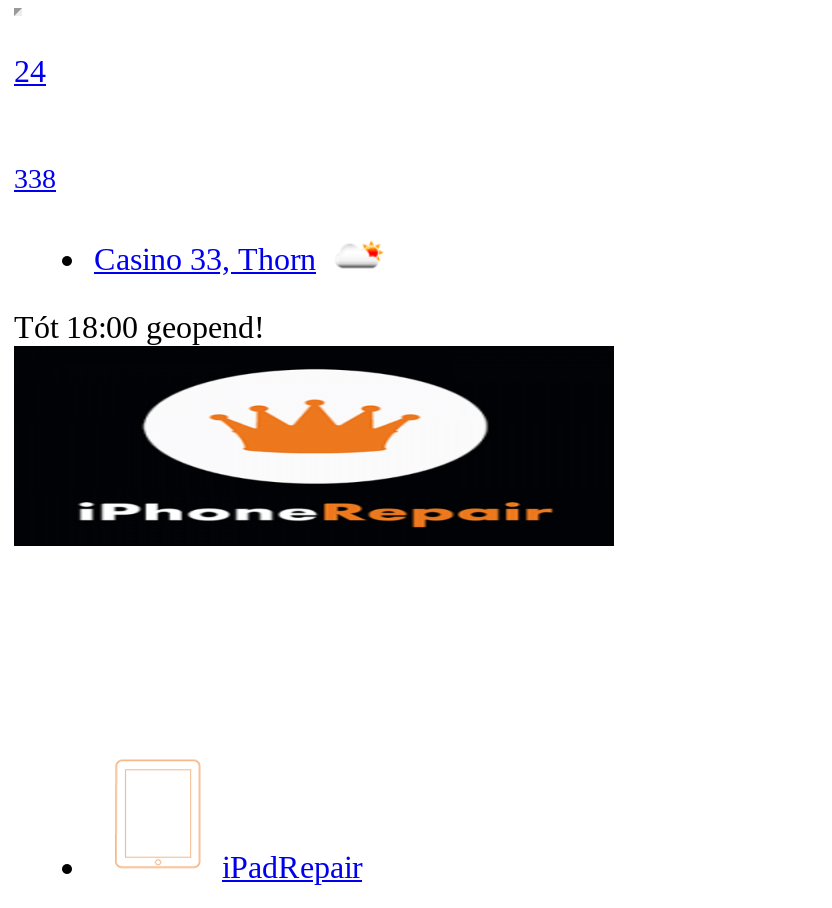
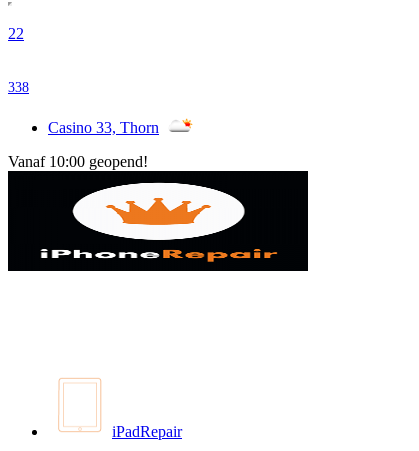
[14,54,46,88] 24 -> [8,25,24,42] 22
[14,310,264,344] Tót 18:00 geopend! -> [8,153,148,170] Vanaf 10:00 geopend!

